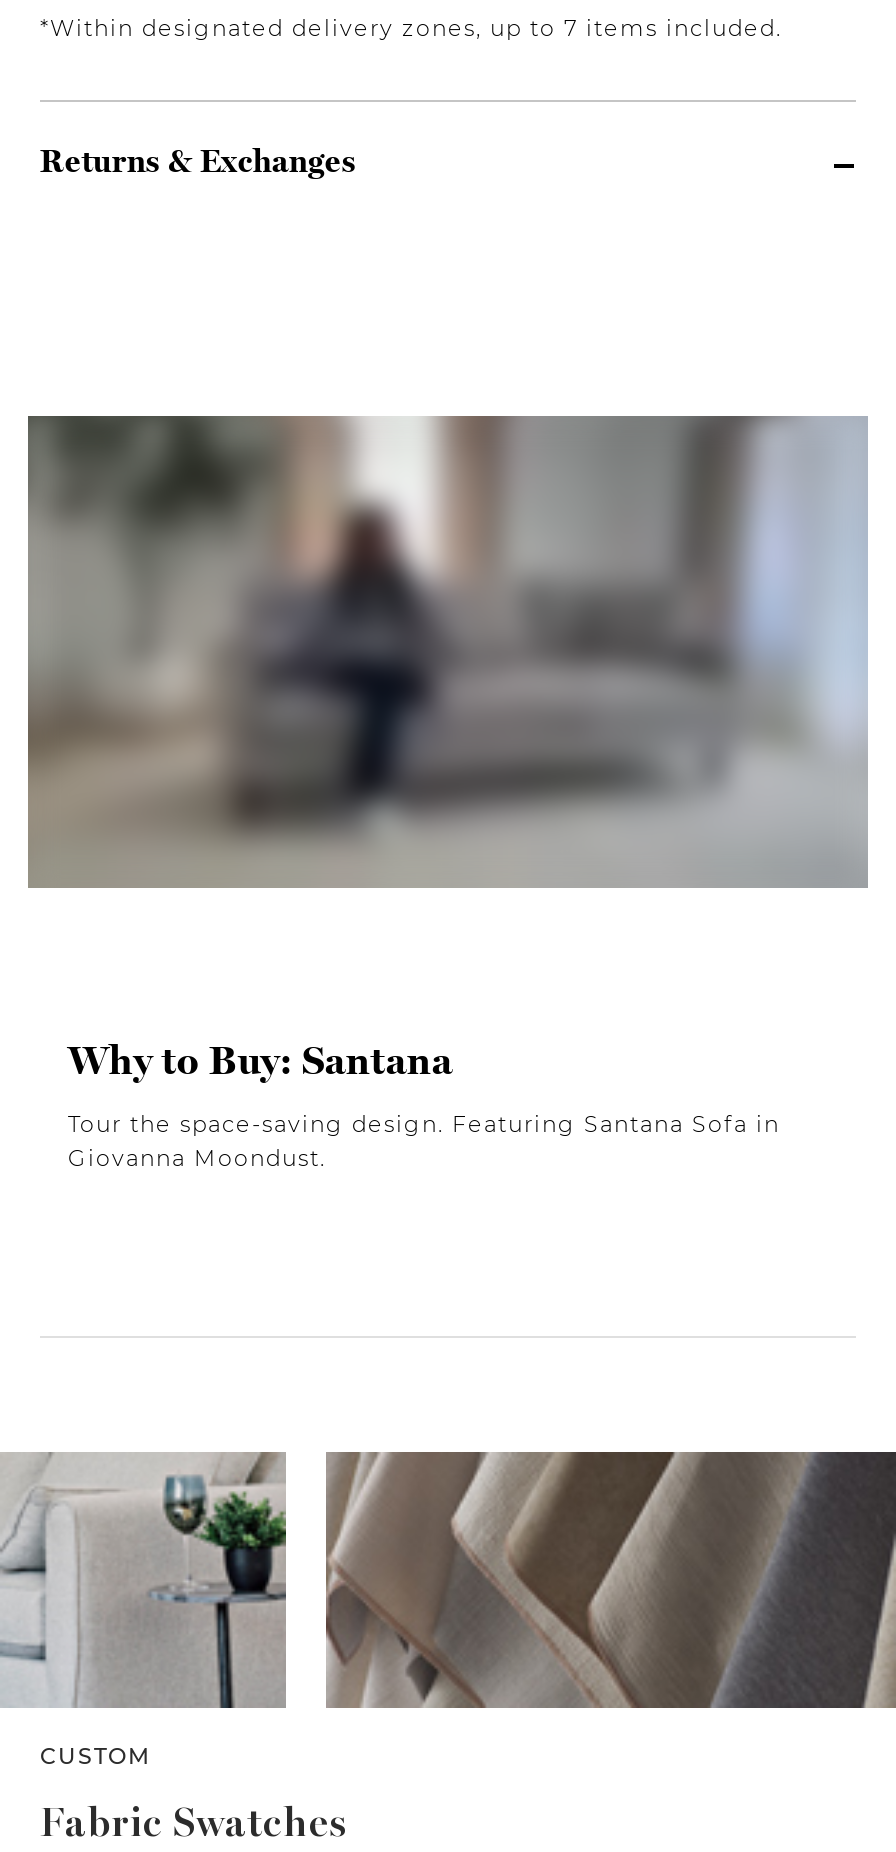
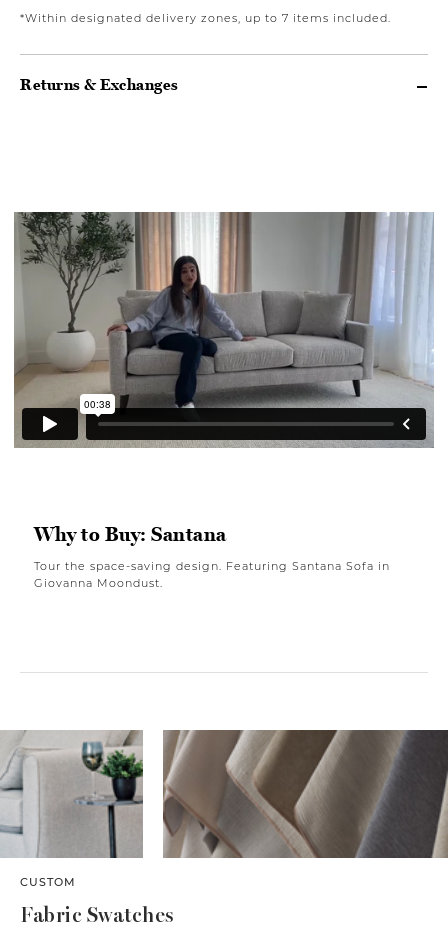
[30,416,852,872] [image] -> [14,212,427,441] [image]

